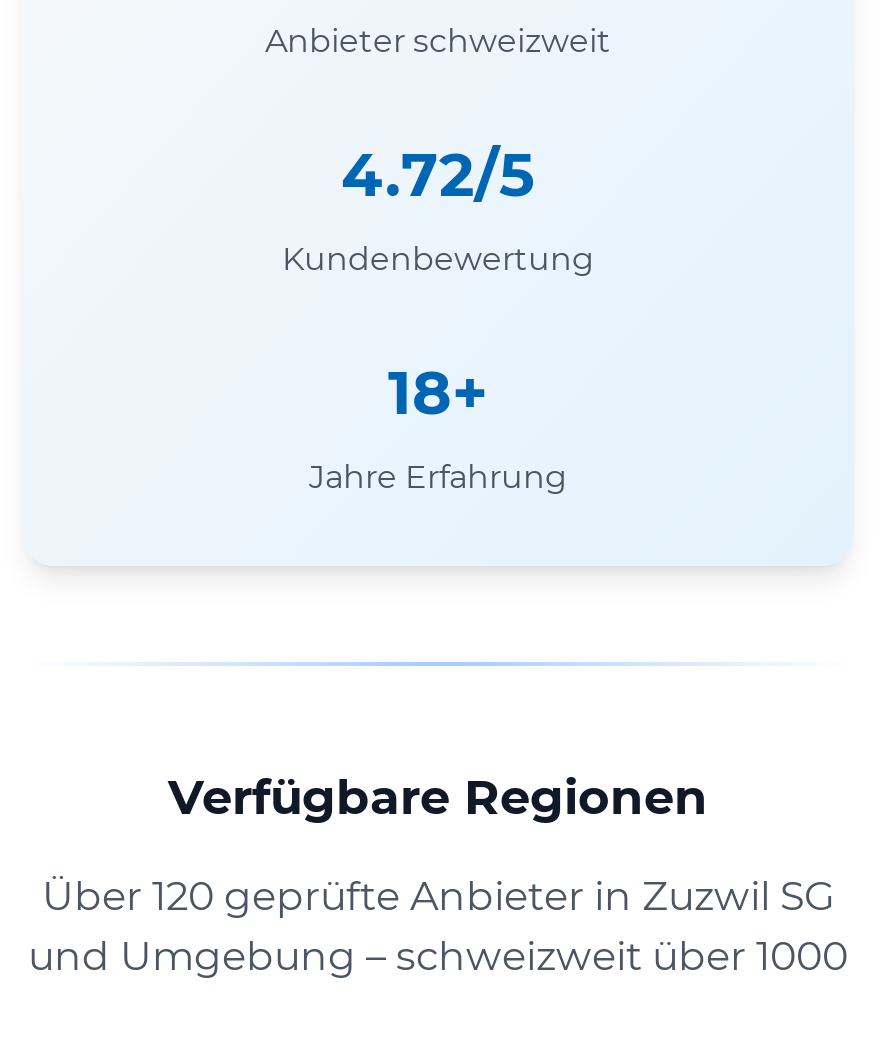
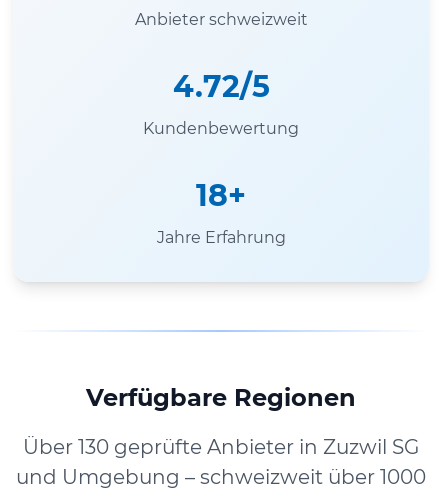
[42,872,834,920] Über 120 geprüfte Anbieter in Zuzwil SG -> [23,435,419,459] Über 130 geprüfte Anbieter in Zuzwil SG

